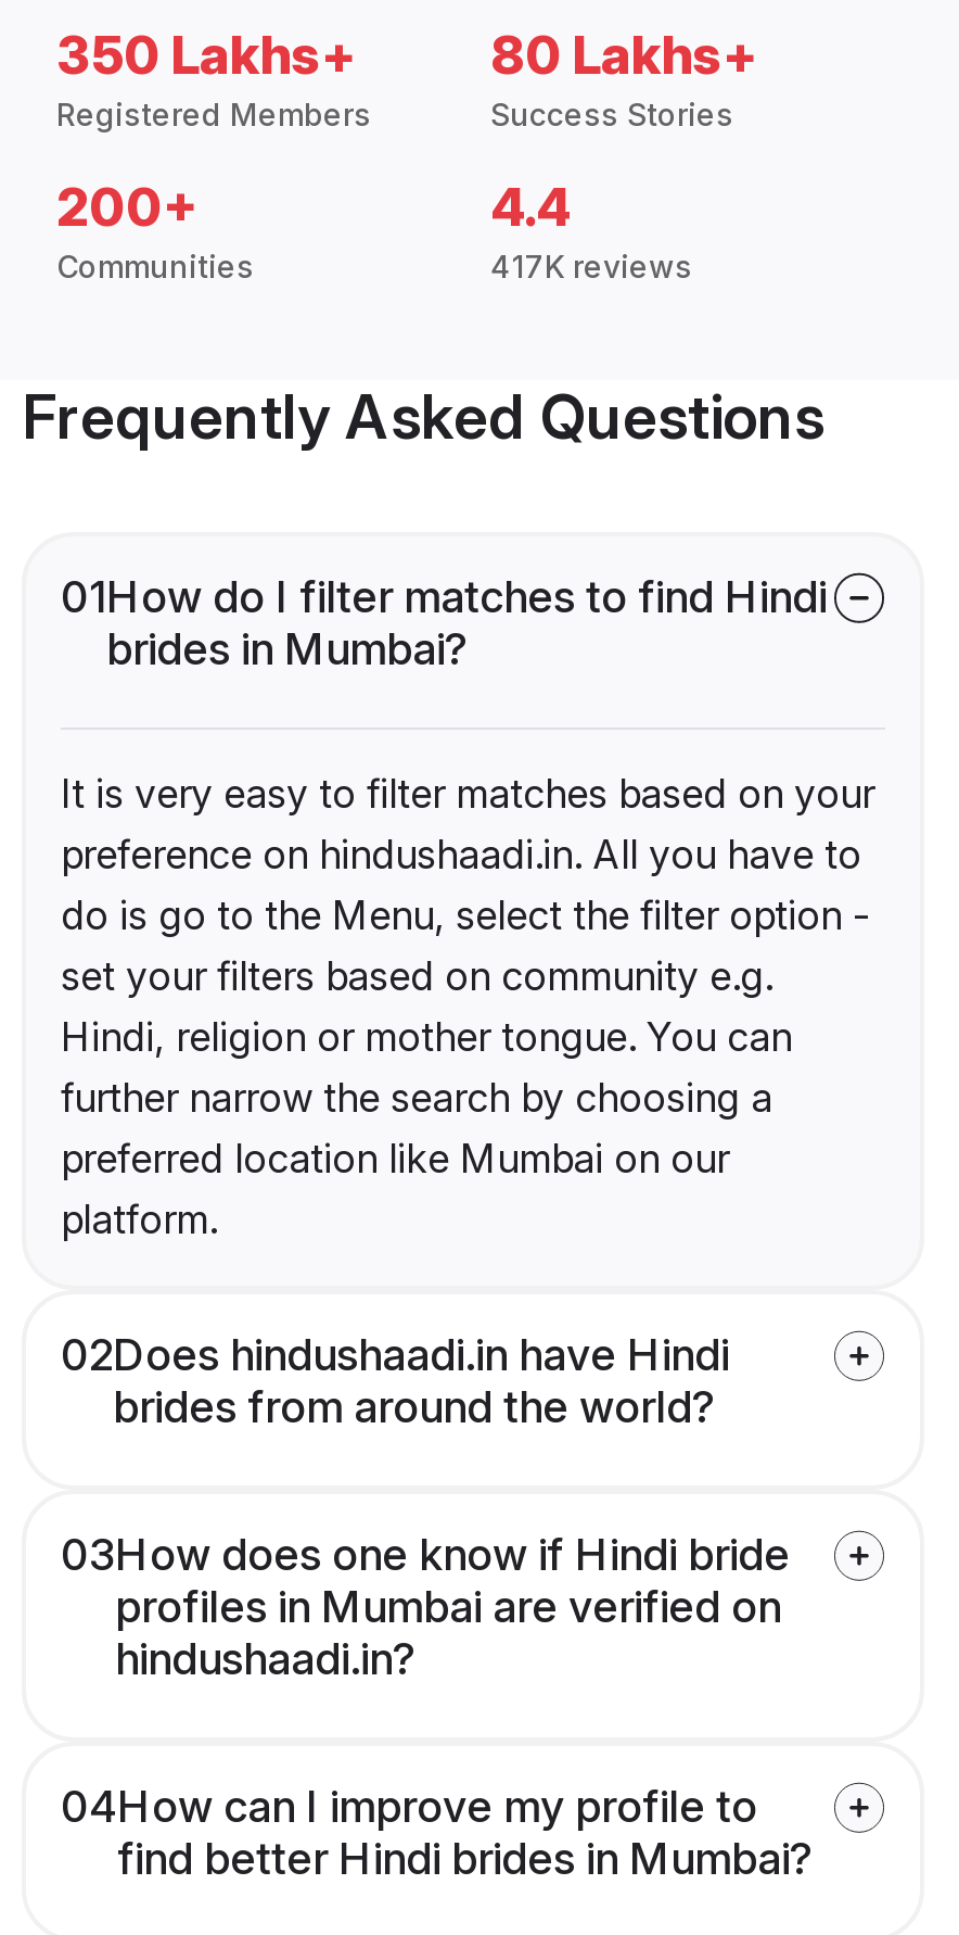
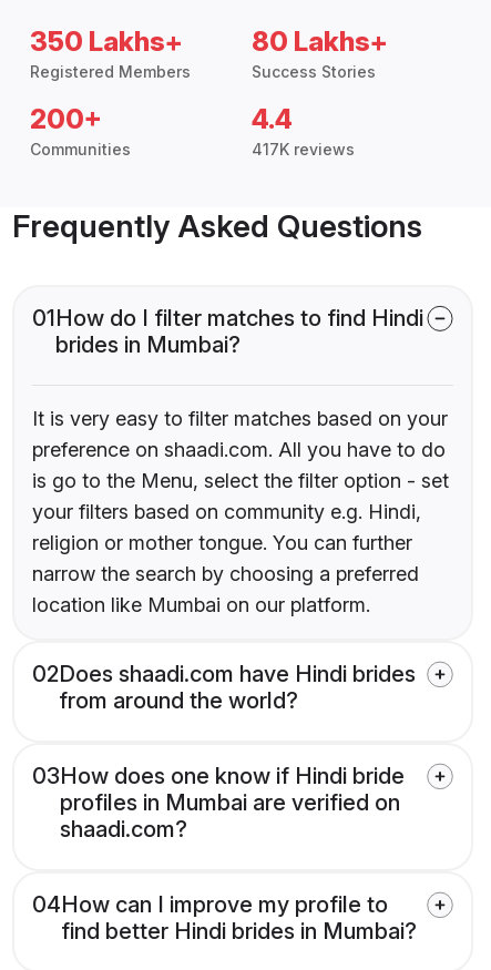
[61,832,870,1243] preference on hindushaadi.in. All you have to | do is go to the Menu, select the filter option - | set your filters based on community e.g. | Hindi, religion or mother tongue. You can | further narrow the search by choosing a | preferred location like Mumbai on our | platform. -> [32,438,449,617] preference on shaadi.com. All you have to do | is go to the Menu, select the filter option - set | your filters based on community e.g. Hindi, | religion or mother tongue. You can further | narrow the search by choosing a preferred | location like Mumbai on our platform.
[61,1330,729,1434] 02Does hindushaadi.in have Hindi | brides from around the world? -> [32,661,416,714] 02Does shaadi.com have Hindi brides | from around the world?
[115,1634,417,1686] hindushaadi.in? -> [60,816,187,843] shaadi.com?

